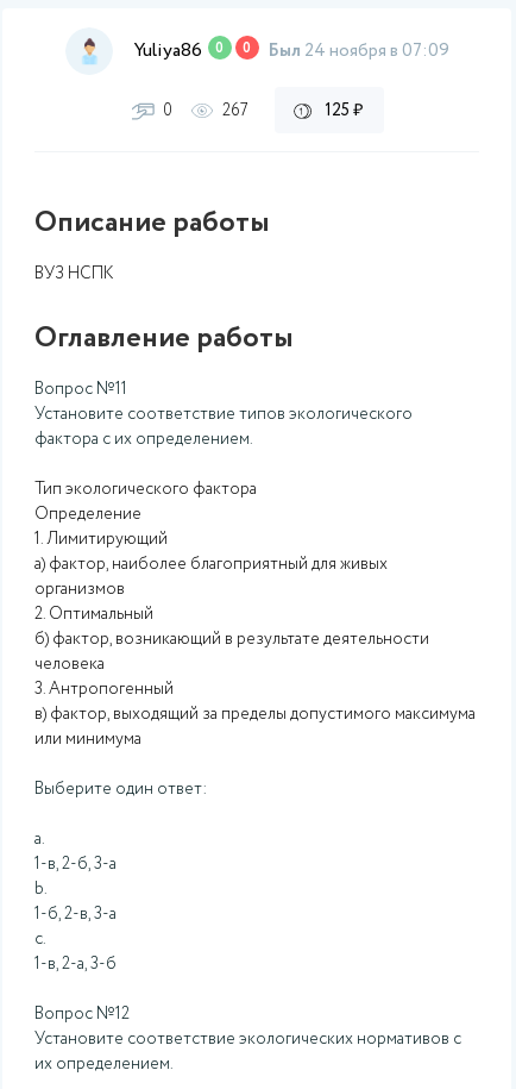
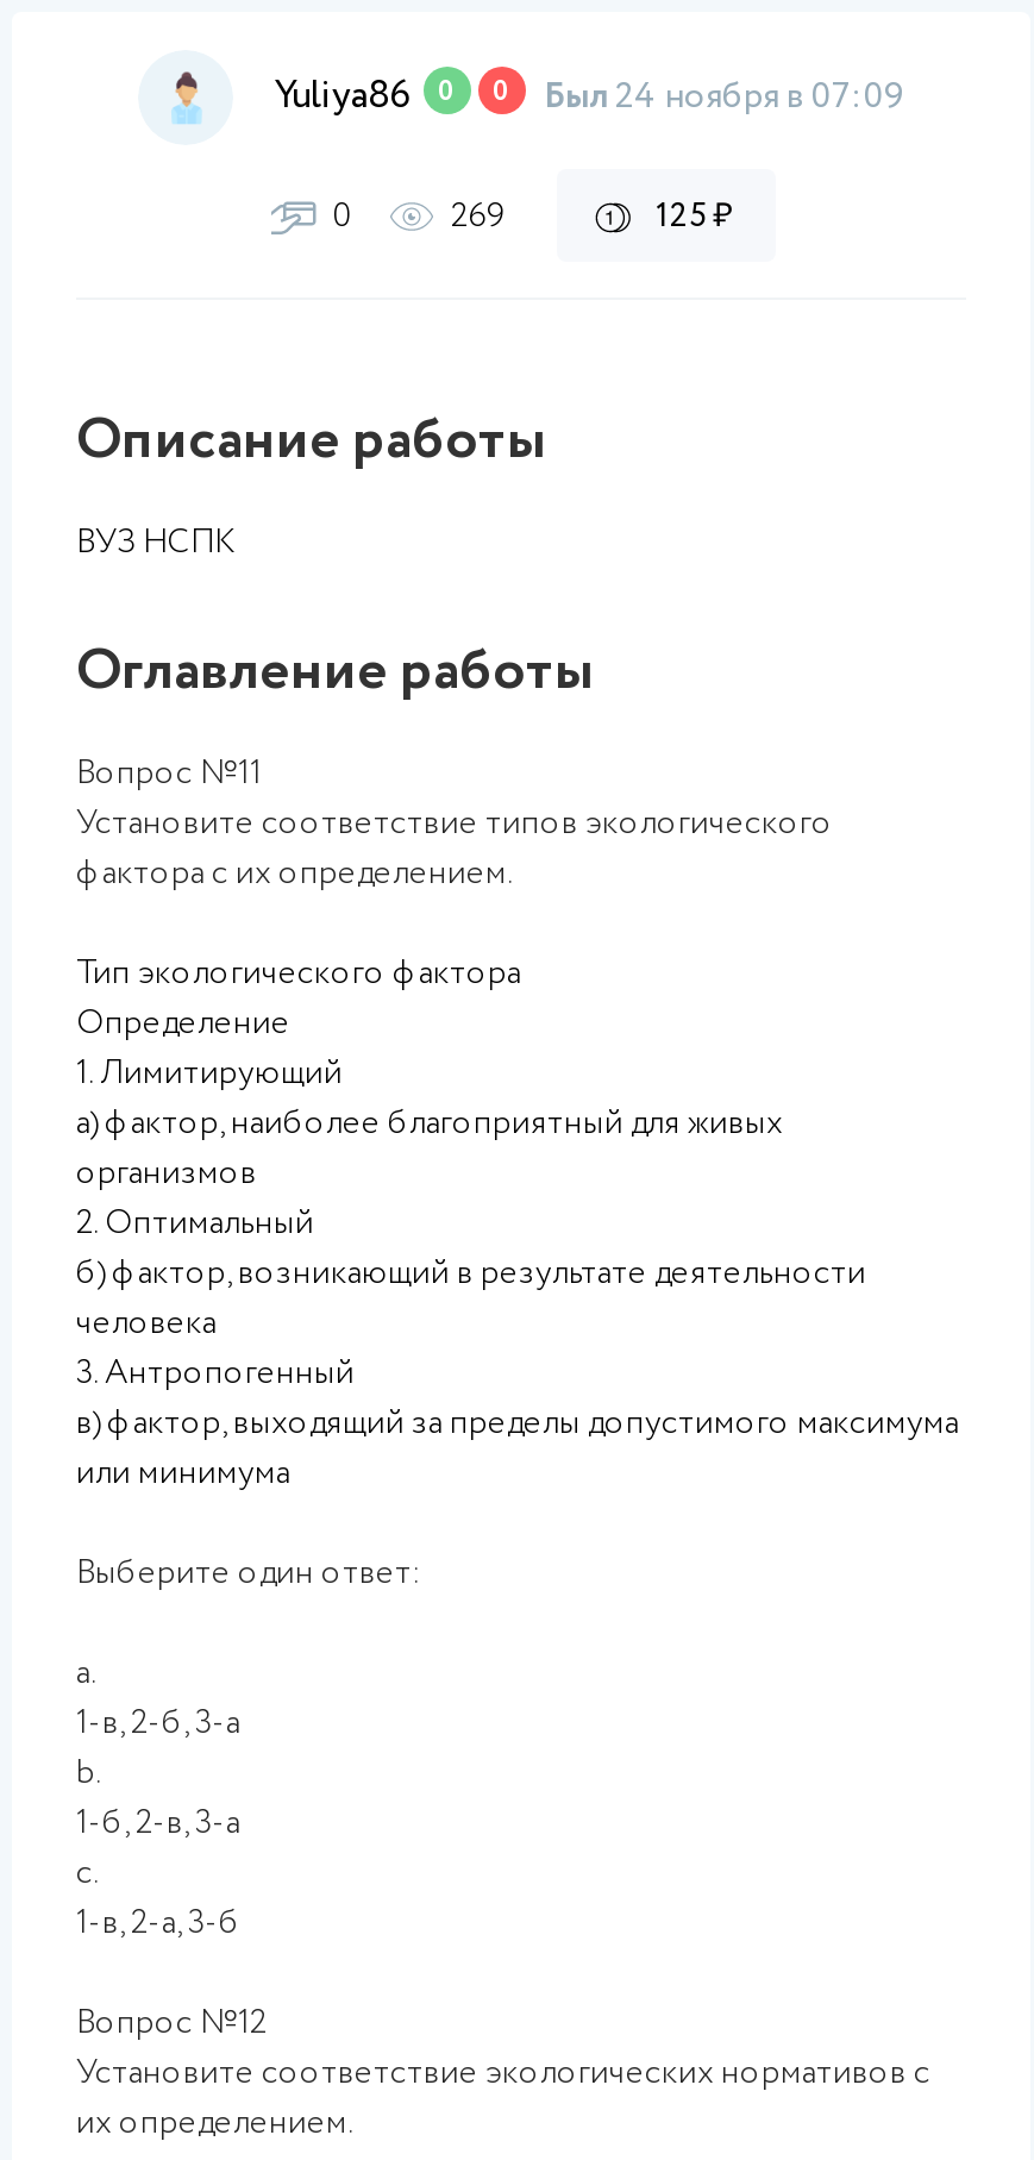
[222,98,248,122] 267 -> [451,192,506,239] 269

